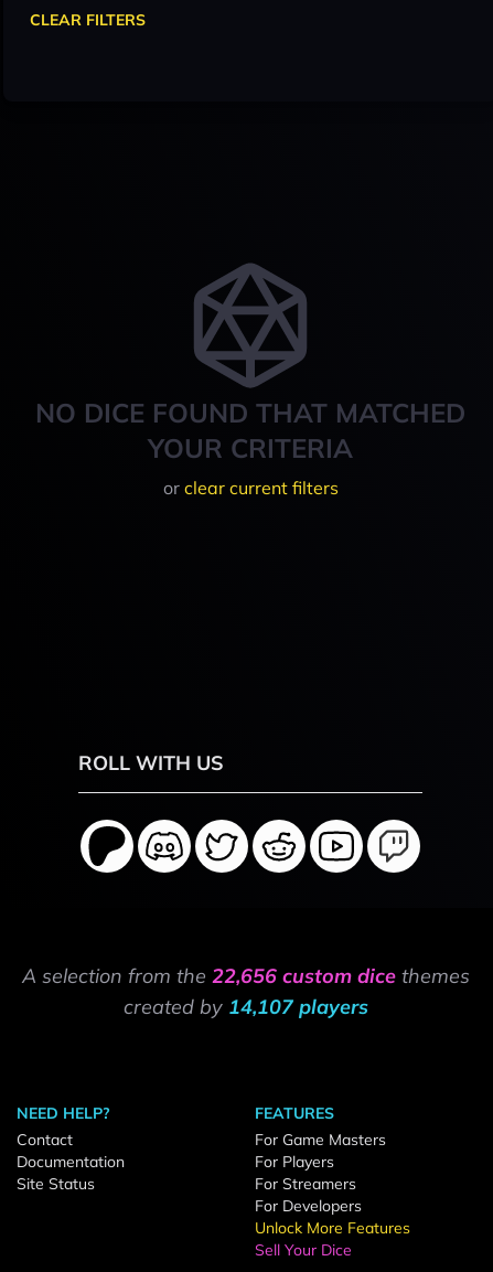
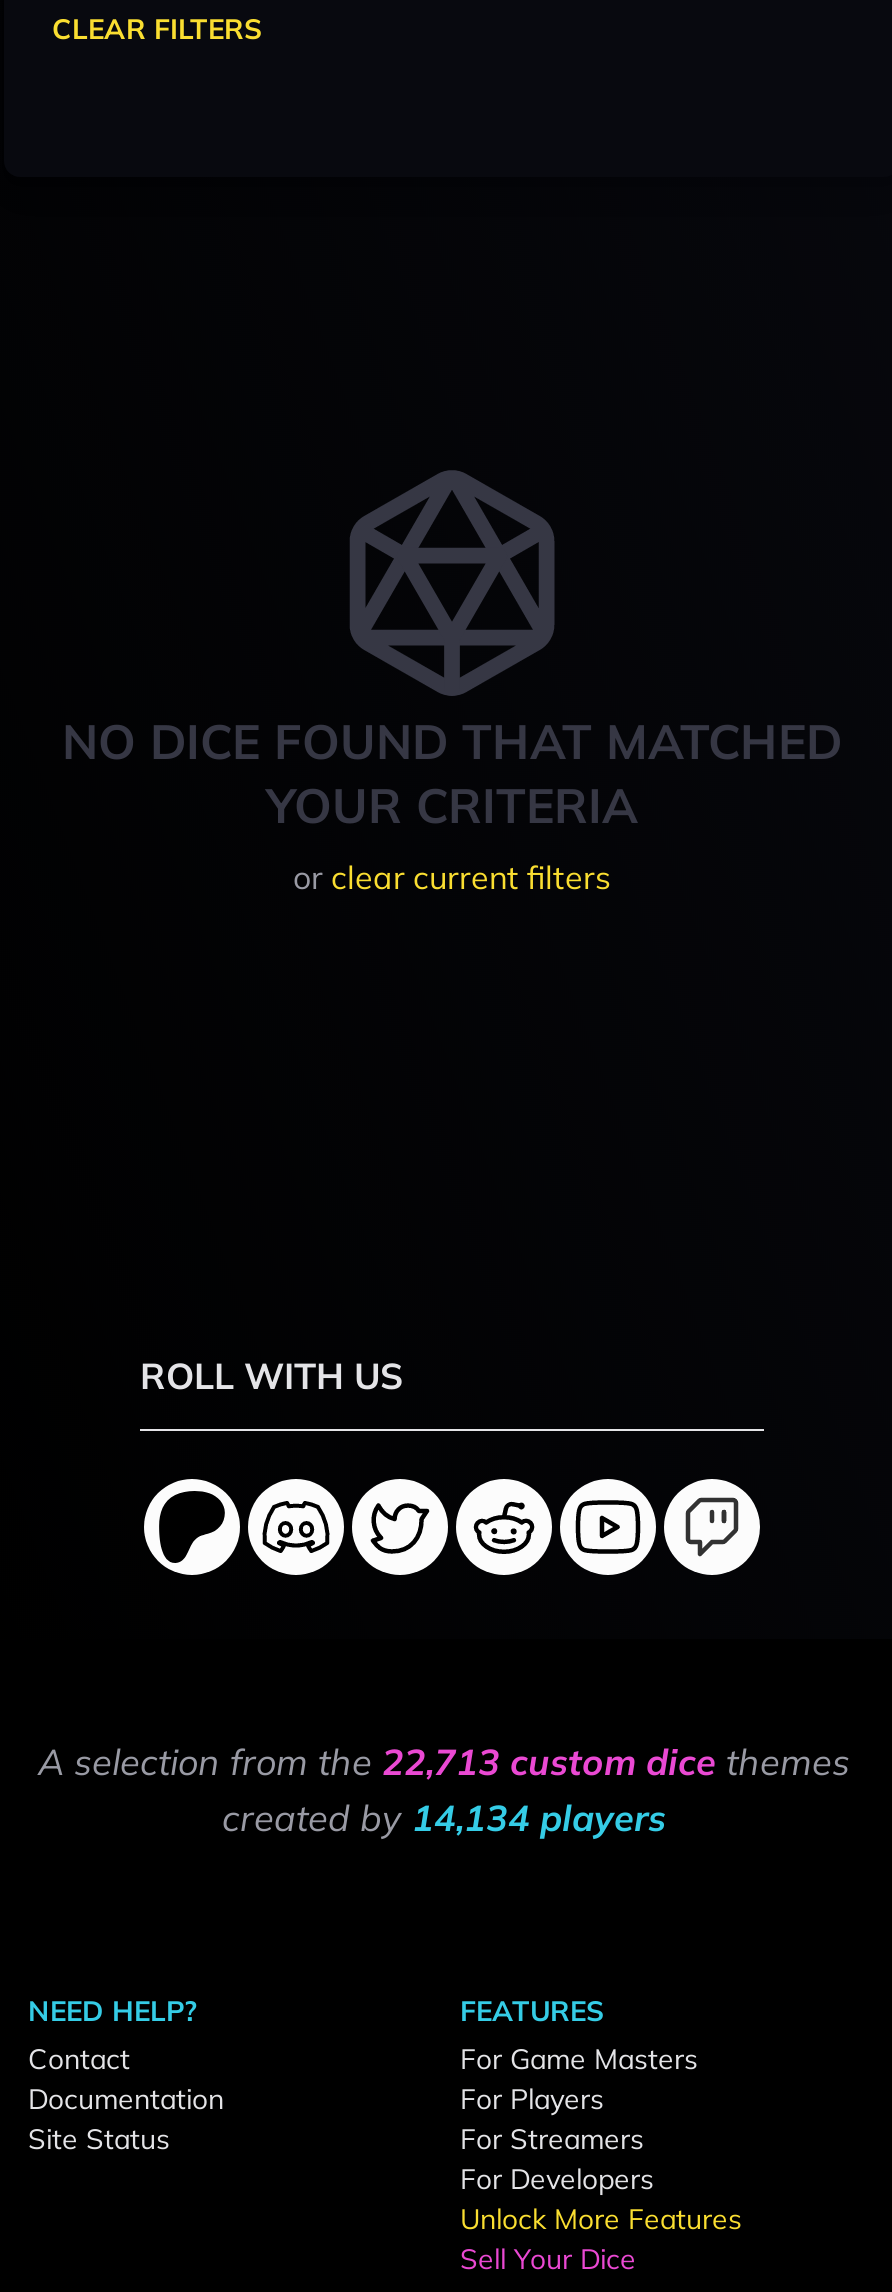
[22,963,470,988] A selection from the 22,656 custom dice themes -> [38,1739,850,1785] A selection from the 22,713 custom dice themes
[124,994,368,1019] created by 14,107 players -> [222,1795,666,1841] created by 14,134 players

